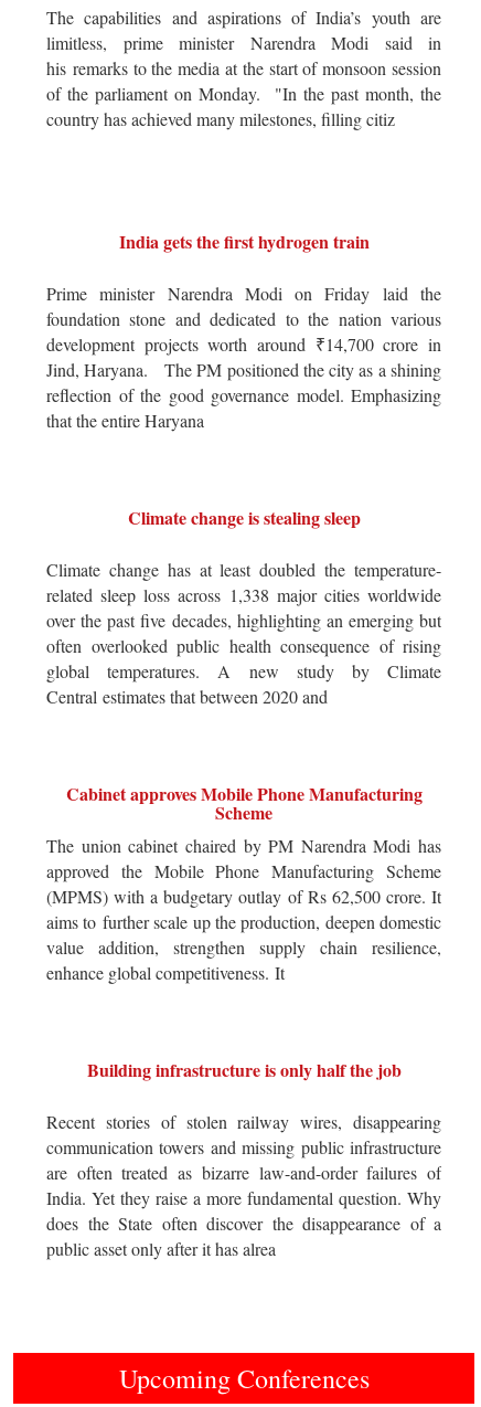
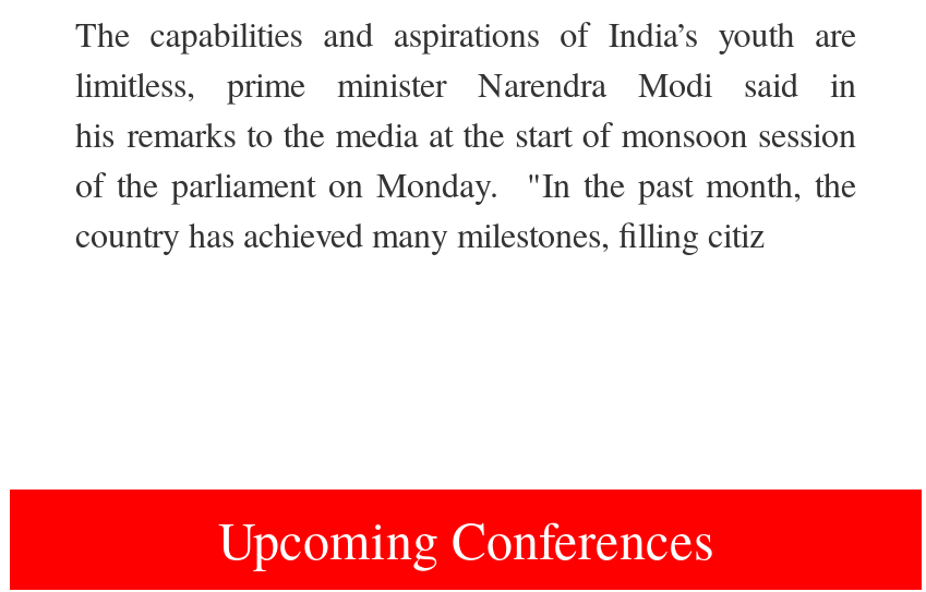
[46,228,441,431] India gets the first hydrogen train | Prime minister Narendra Modi on Friday laid the | foundation stone and dedicated to the nation various | development projects worth around ₹14,700 crore in | Jind, Haryana. The PM positioned the city as a shining | reflection of the good governance model. Emphasizing | that the entire Haryana -> none
[46,504,441,707] Climate change is stealing sleep | Climate change has at least doubled the temperature- | related sleep loss across 1,338 major cities worldwide | over the past five decades, highlighting an emerging but | often overlooked public health consequence of rising | global temperatures. A new study by Climate | Central estimates that between 2020 and -> none
[46,780,441,984] Cabinet approves Mobile Phone Manufacturing | Scheme | The union cabinet chaired by PM Narendra Modi has | approved the Mobile Phone Manufacturing Scheme | (MPMS) with a budgetary outlay of Rs 62,500 crore. It | aims to further scale up the production, deepen domestic | value addition, strengthen supply chain resilience, | enhance global competitiveness. It -> none
[46,1056,441,1260] Building infrastructure is only half the job | Recent stories of stolen railway wires, disappearing | communication towers and missing public infrastructure | are often treated as bizarre law-and-order failures of | India. Yet they raise a more fundamental question. Why | does the State often discover the disappearance of a | public asset only after it has alrea -> none

